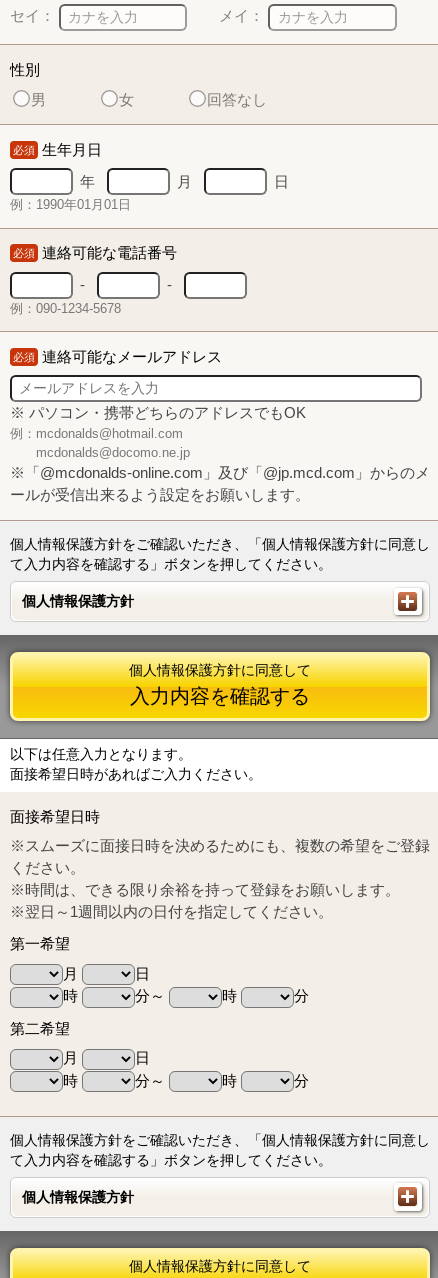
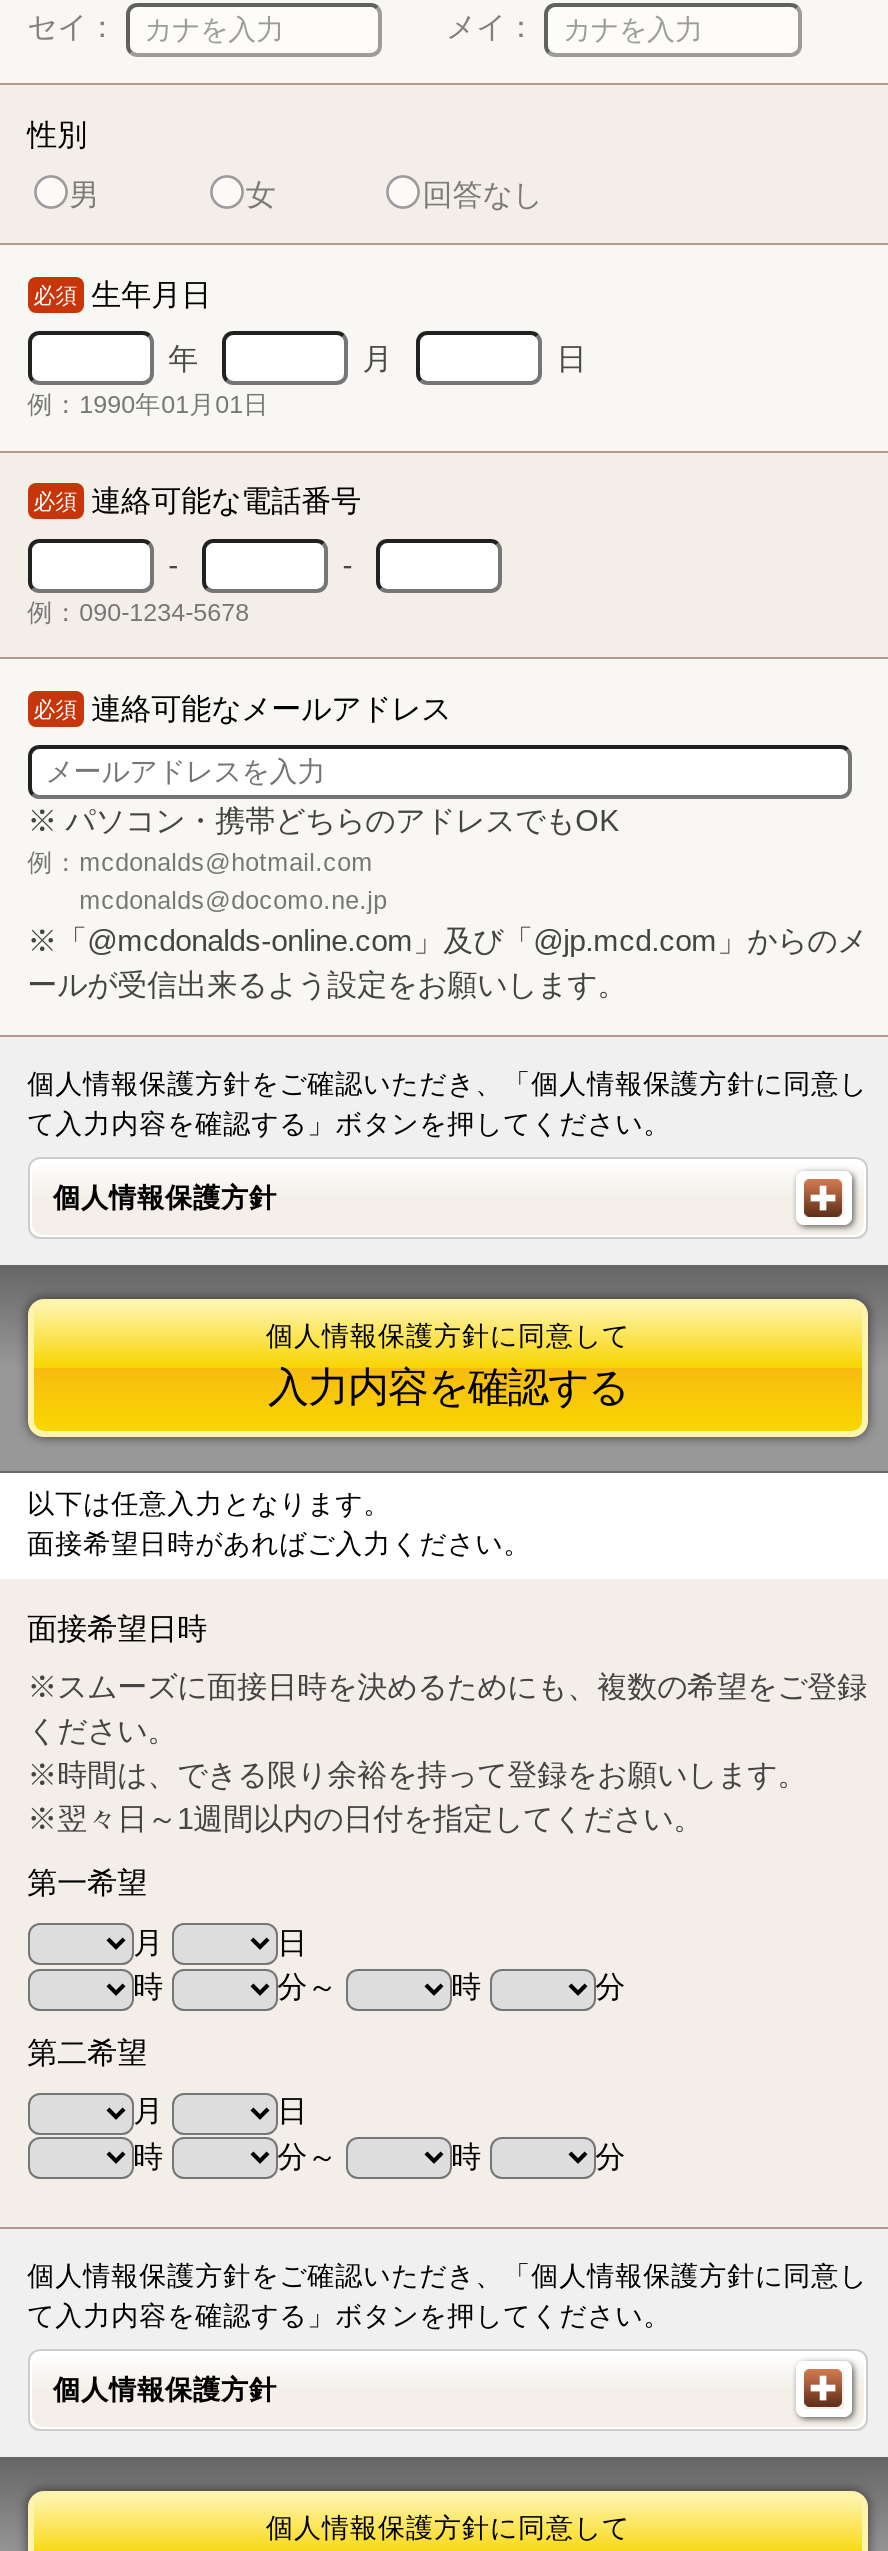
[10,903,333,920] ※翌日～1週間以内の日付を指定してください。 -> [27,1801,703,1835] ※翌々日～1週間以内の日付を指定してください。

